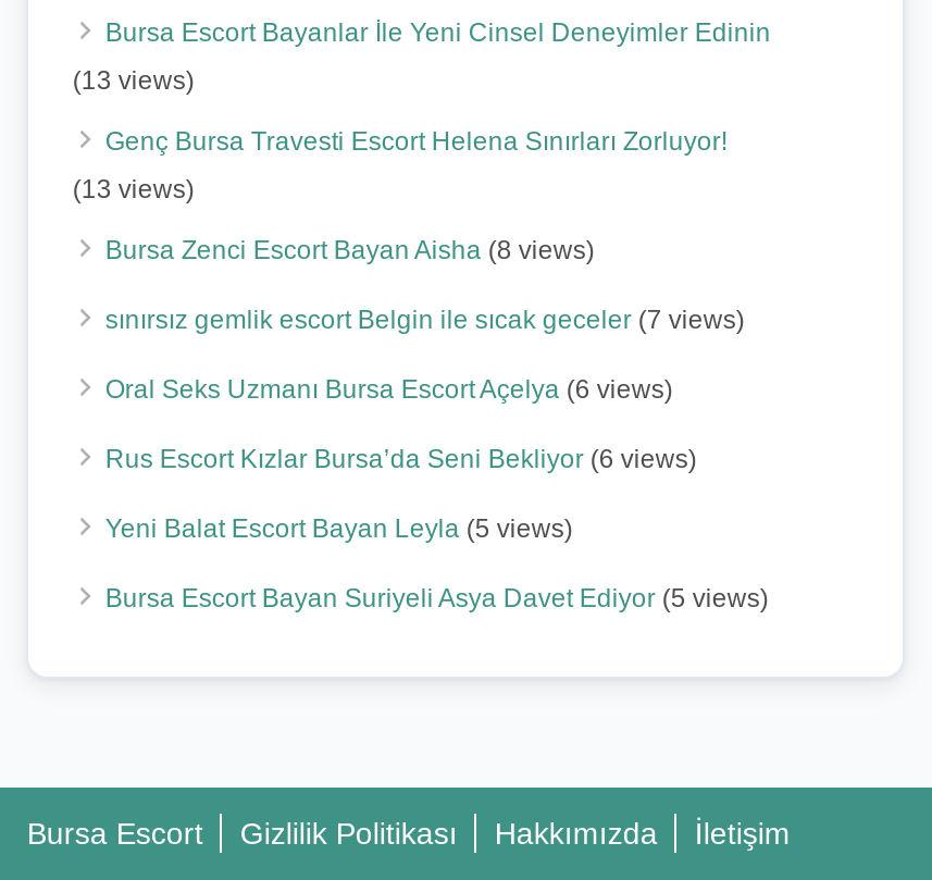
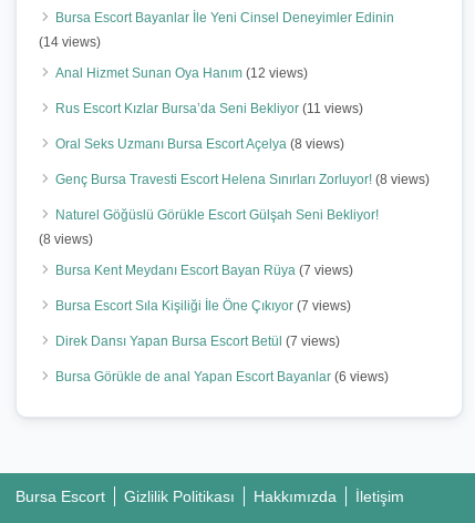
[73,65,769,613] (13 views) | Genç Bursa Travesti Escort Helena Sınırları Zorluyor! | (13 views) | Bursa Zenci Escort Bayan Aisha (8 views) | sınırsız gemlik escort Belgin ile sıcak geceler (7 views) | Oral Seks Uzmanı Bursa Escort Açelya (6 views) | Rus Escort Kızlar Bursa’da Seni Bekliyor (6 views) | Yeni Balat Escort Bayan Leyla (5 views) | Bursa Escort Bayan Suriyeli Asya Davet Ediyor (5 views) -> [39,34,430,384] (14 views) | Anal Hizmet Sunan Oya Hanım (12 views) | Rus Escort Kızlar Bursa’da Seni Bekliyor (11 views) | Oral Seks Uzmanı Bursa Escort Açelya (8 views) | Genç Bursa Travesti Escort Helena Sınırları Zorluyor! (8 views) | Naturel Göğüslü Görükle Escort Gülşah Seni Bekliyor! | (8 views) | Bursa Kent Meydanı Escort Bayan Rüya (7 views) | Bursa Escort Sıla Kişiliği İle Öne Çıkıyor (7 views) | Direk Dansı Yapan Bursa Escort Betül (7 views) | Bursa Görükle de anal Yapan Escort Bayanlar (6 views)

